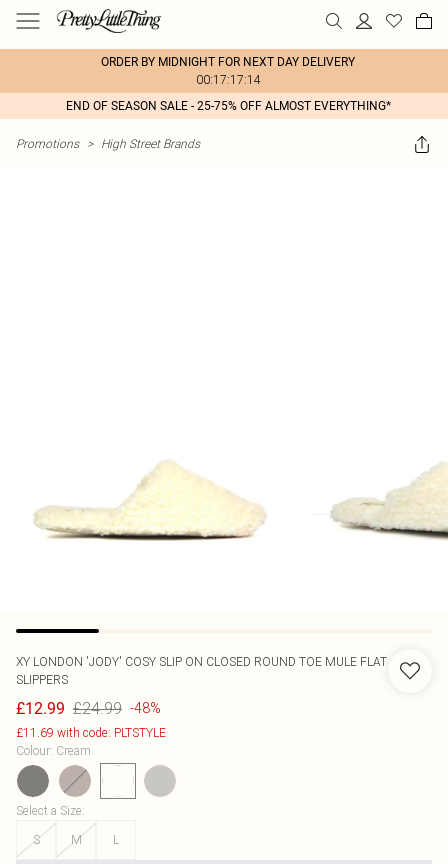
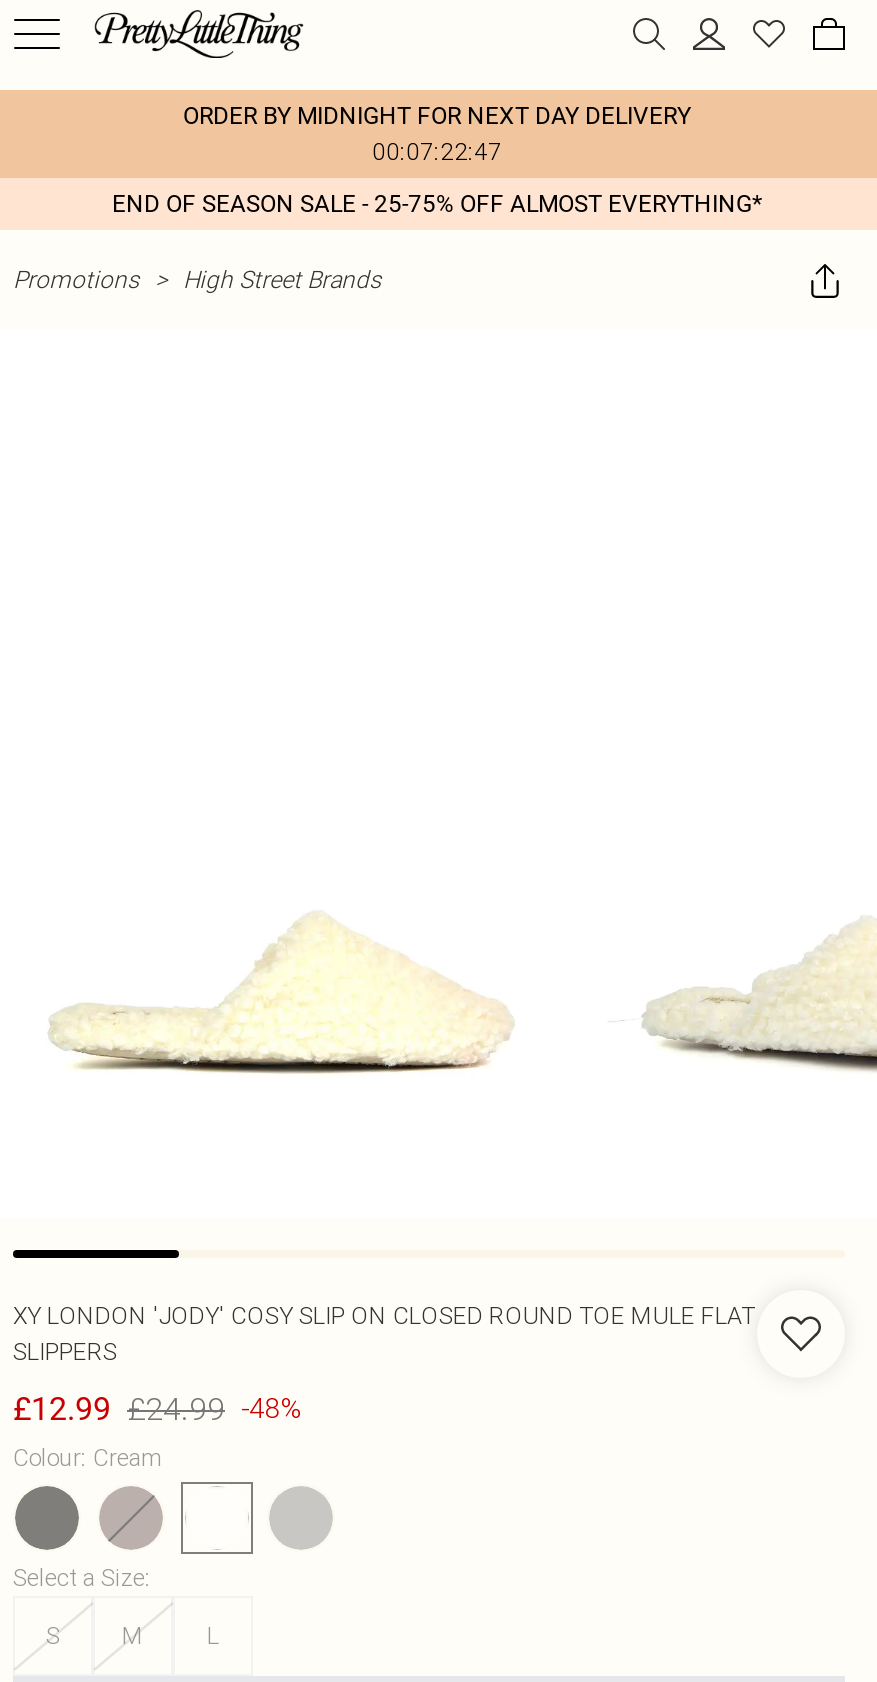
[195,72,260,87] 00:17:17:14 -> [372,136,502,166] 00:07:22:47
[16,725,166,740] £11.69 with code: PLTSTYLE -> none

